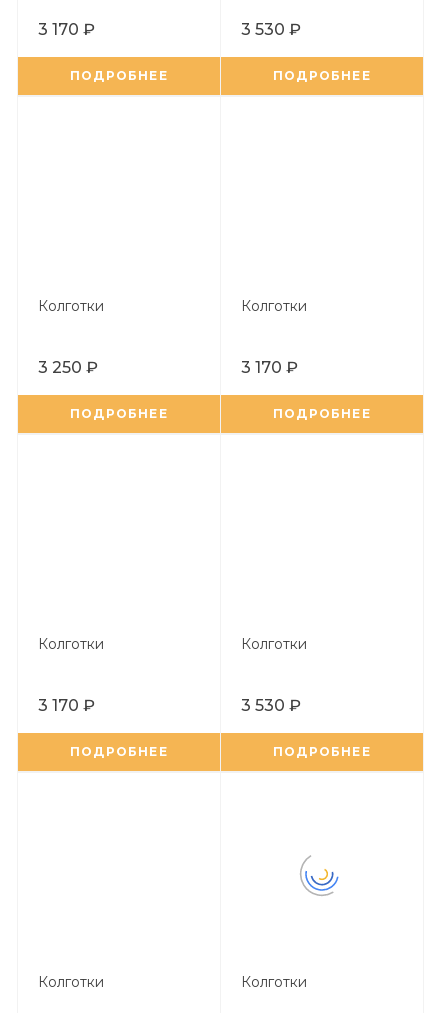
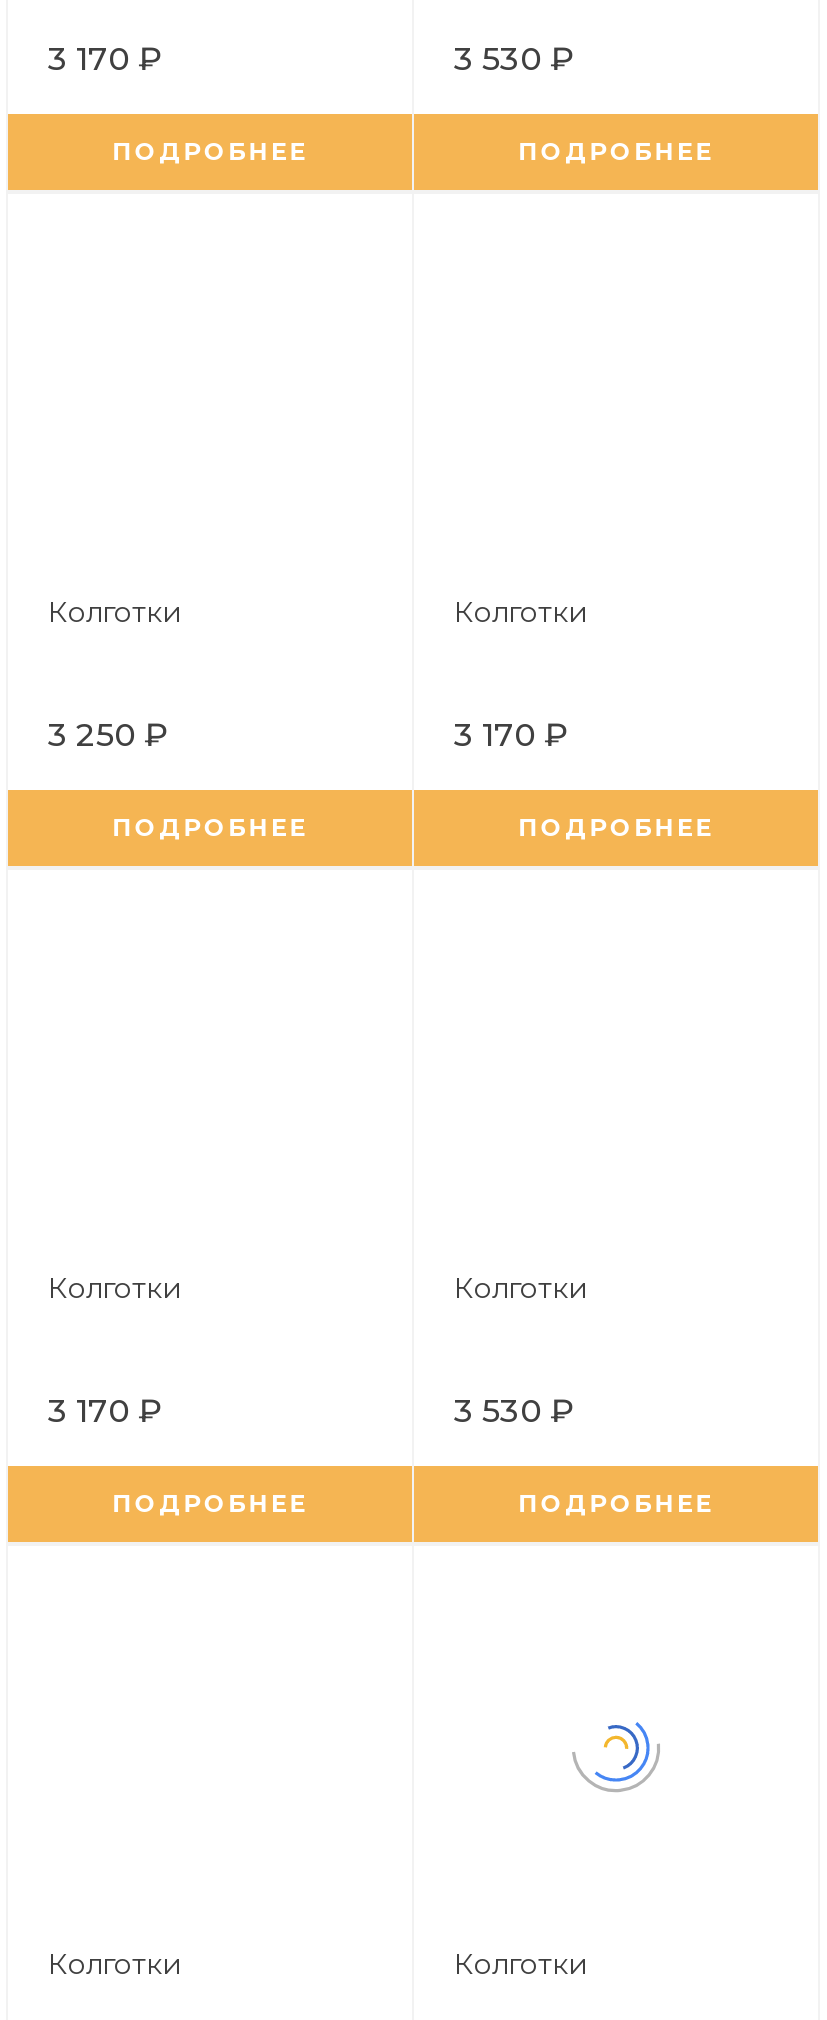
[299,855,343,887] [image] -> [572,1720,662,1784] [image]

